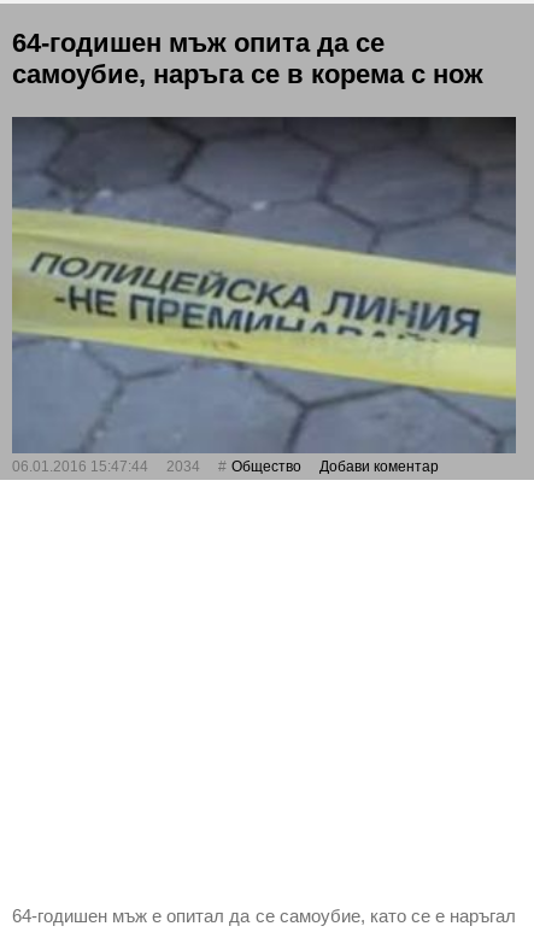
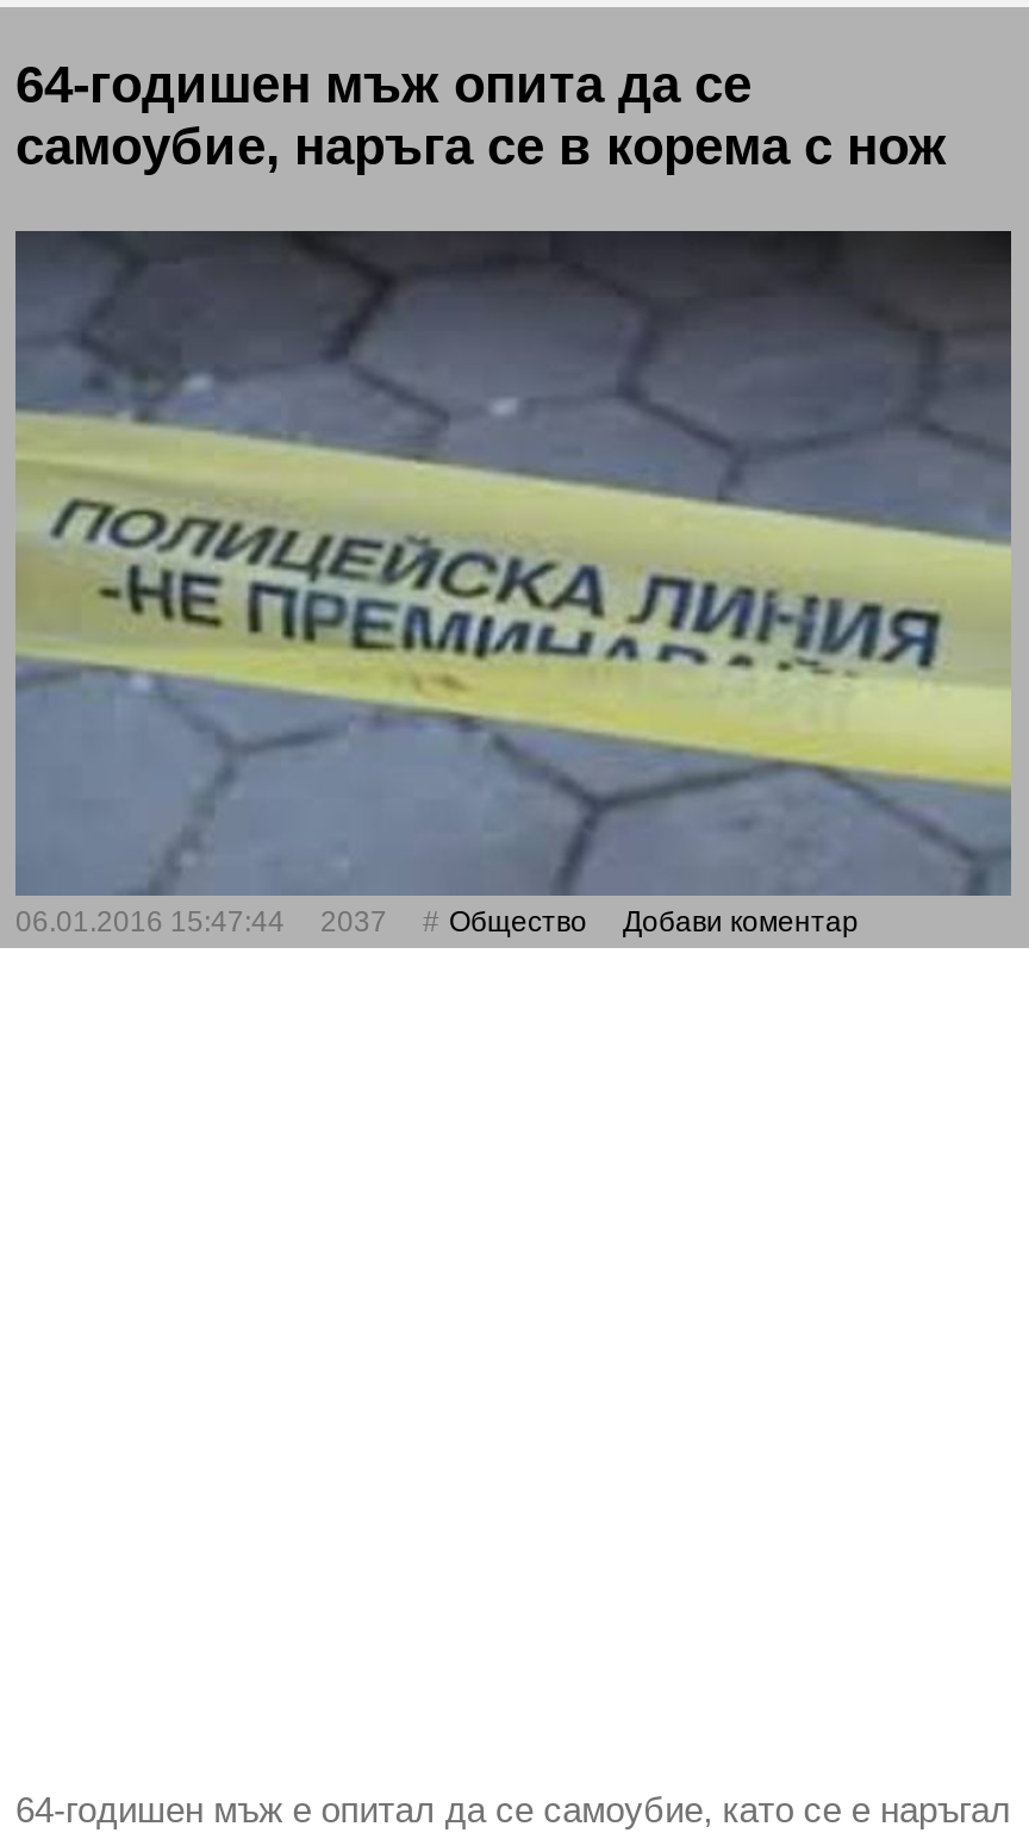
[12,458,439,475] 06.01.2016 15:47:44 2034 Общество Добави коментар -> [15,904,859,938] 06.01.2016 15:47:44 2037 Общество Добави коментар

